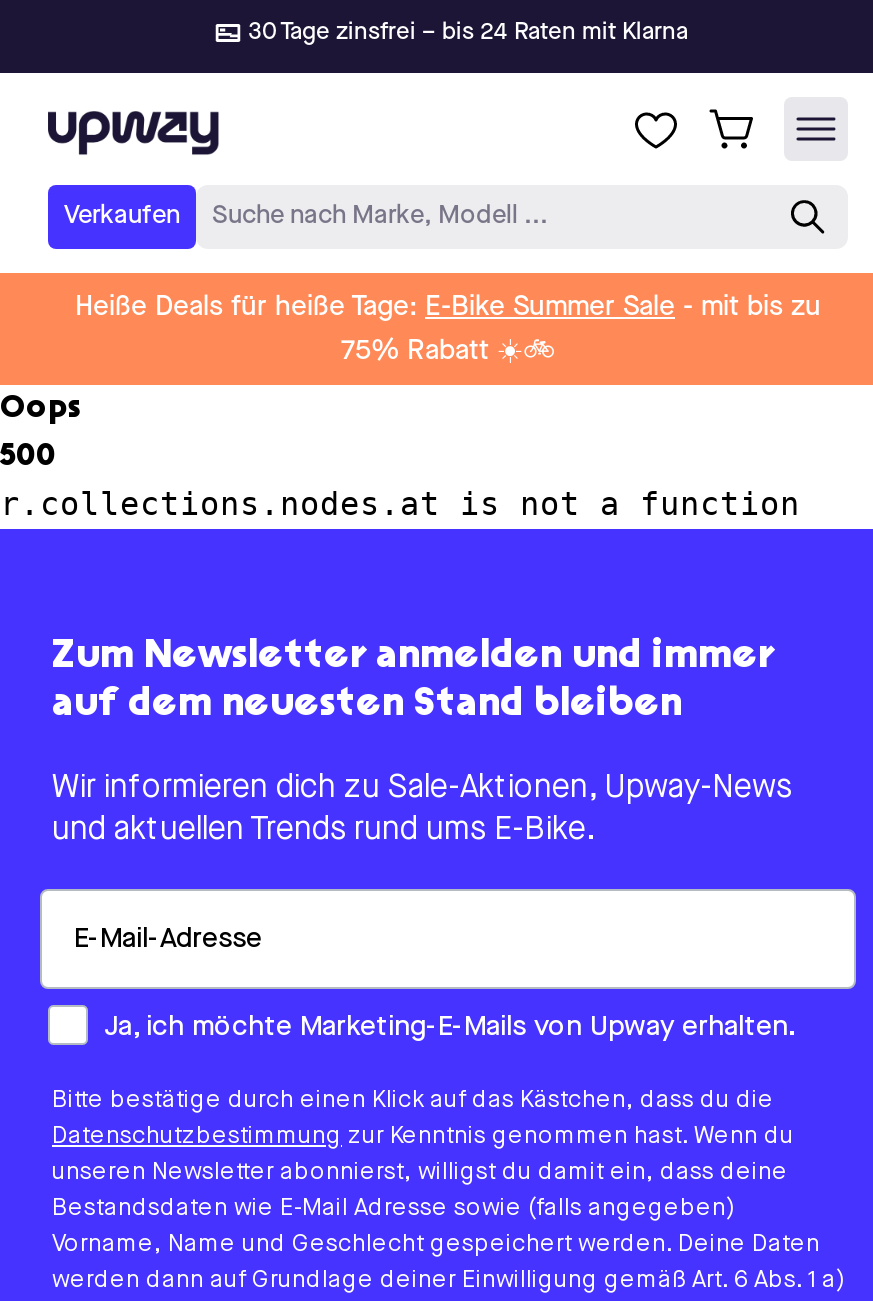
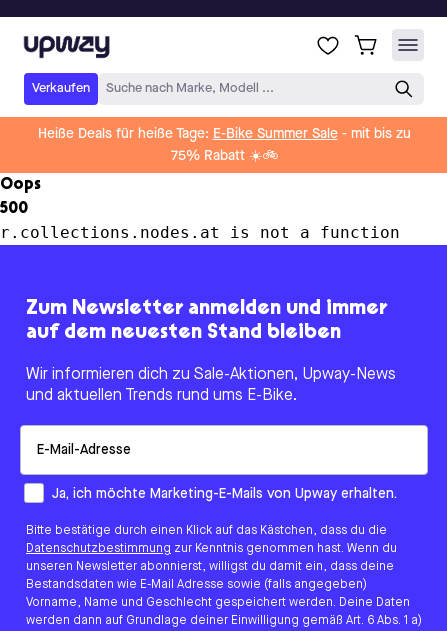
[248,21,688,45] 30 Tage zinsfrei – bis 24 Raten mit Klarna -> none

